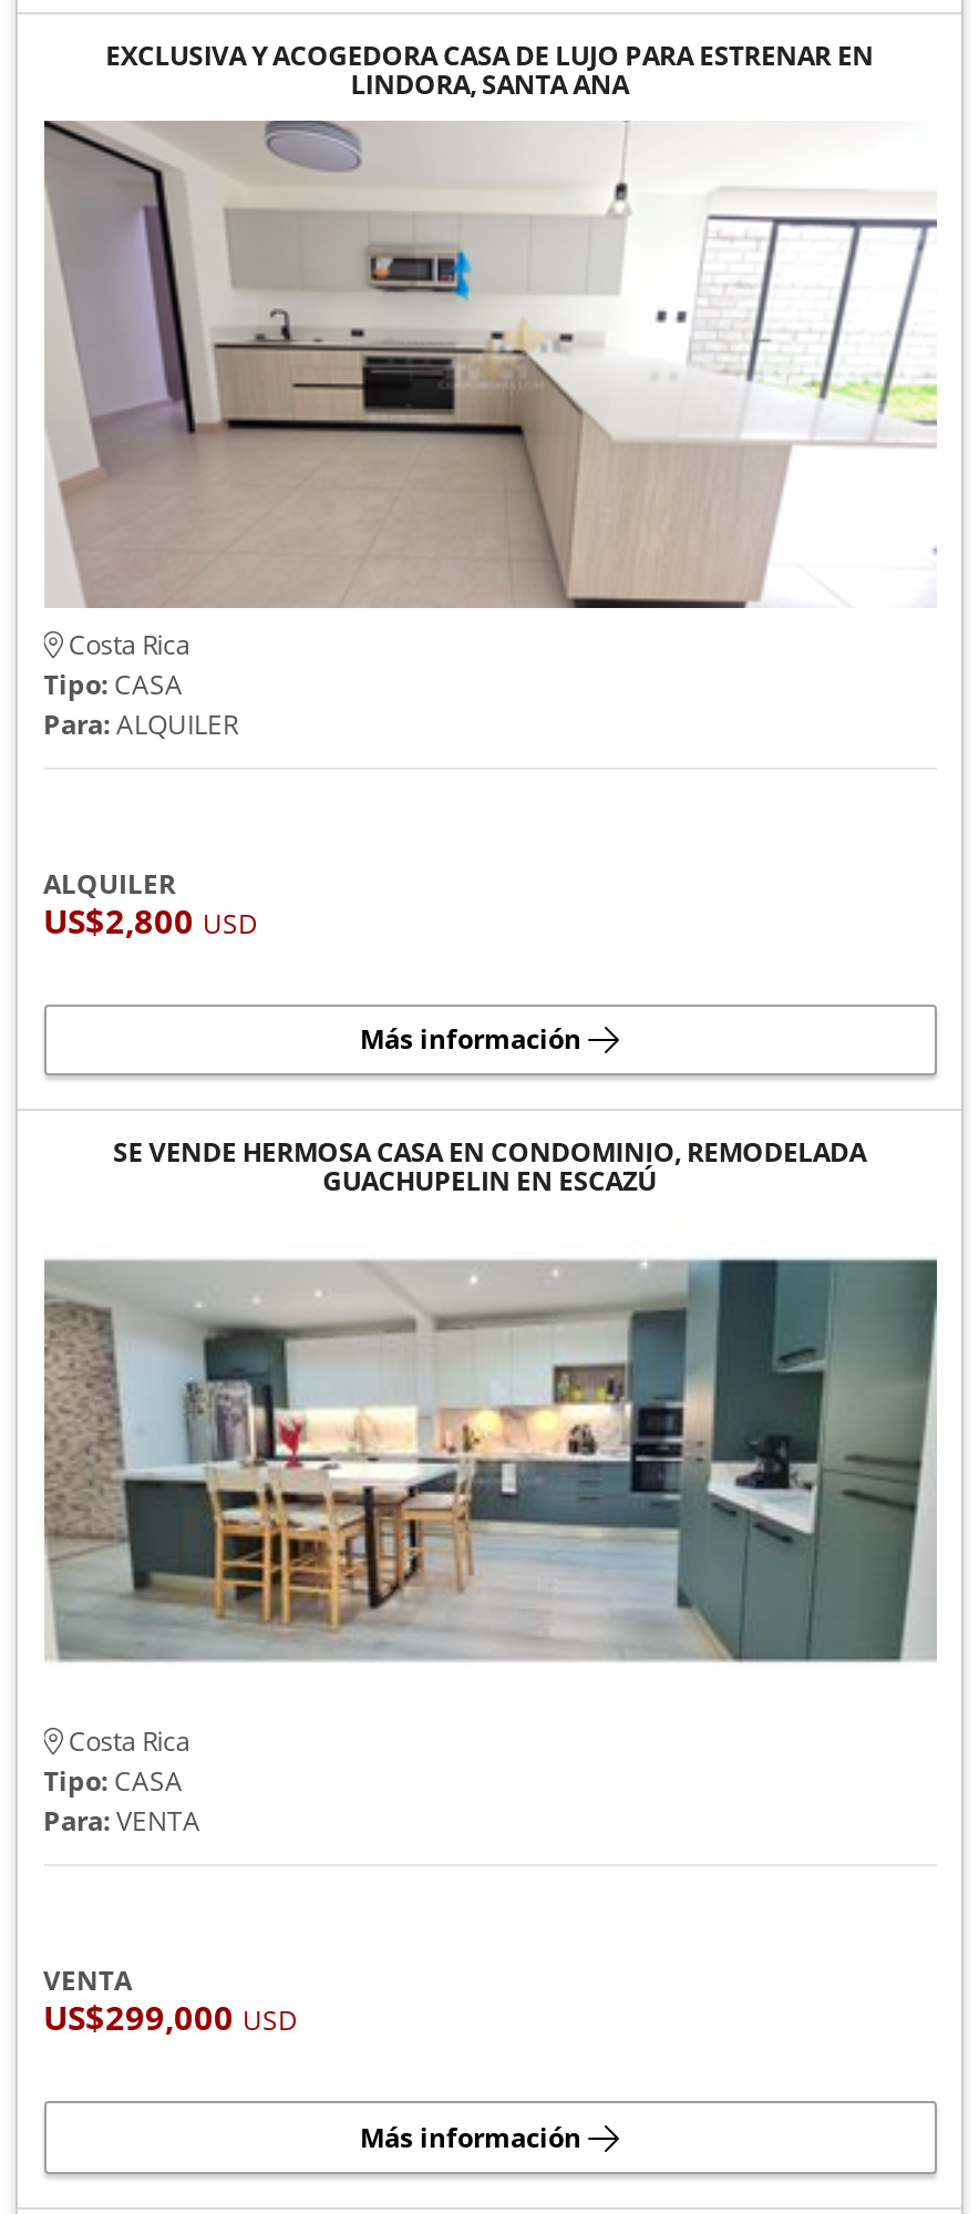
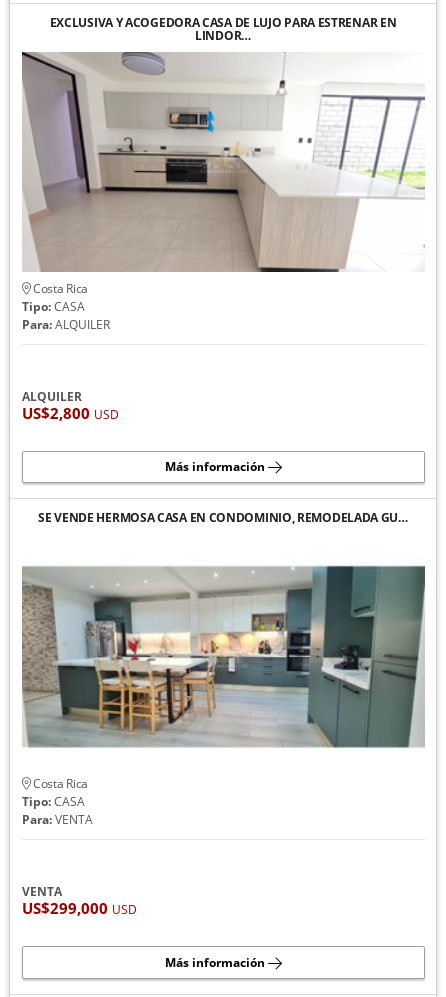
[350,64,629,102] LINDORA, SANTA ANA -> [195,26,251,43] LINDOR…
[113,1133,866,1200] SE VENDE HERMOSA CASA EN CONDOMINIO, REMODELADA | GUACHUPELIN EN ESCAZÚ -> [38,509,408,526] SE VENDE HERMOSA CASA EN CONDOMINIO, REMODELADA GU…

